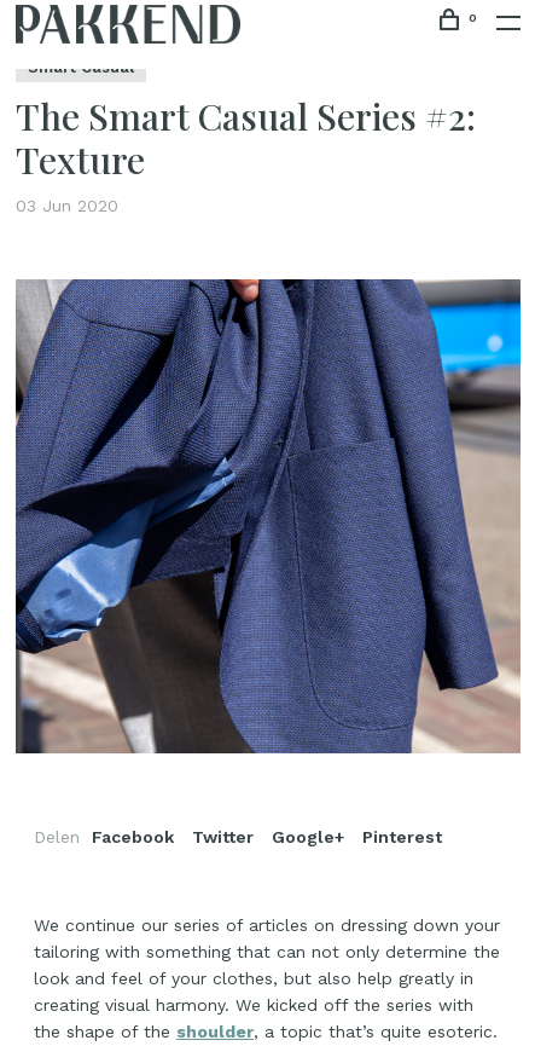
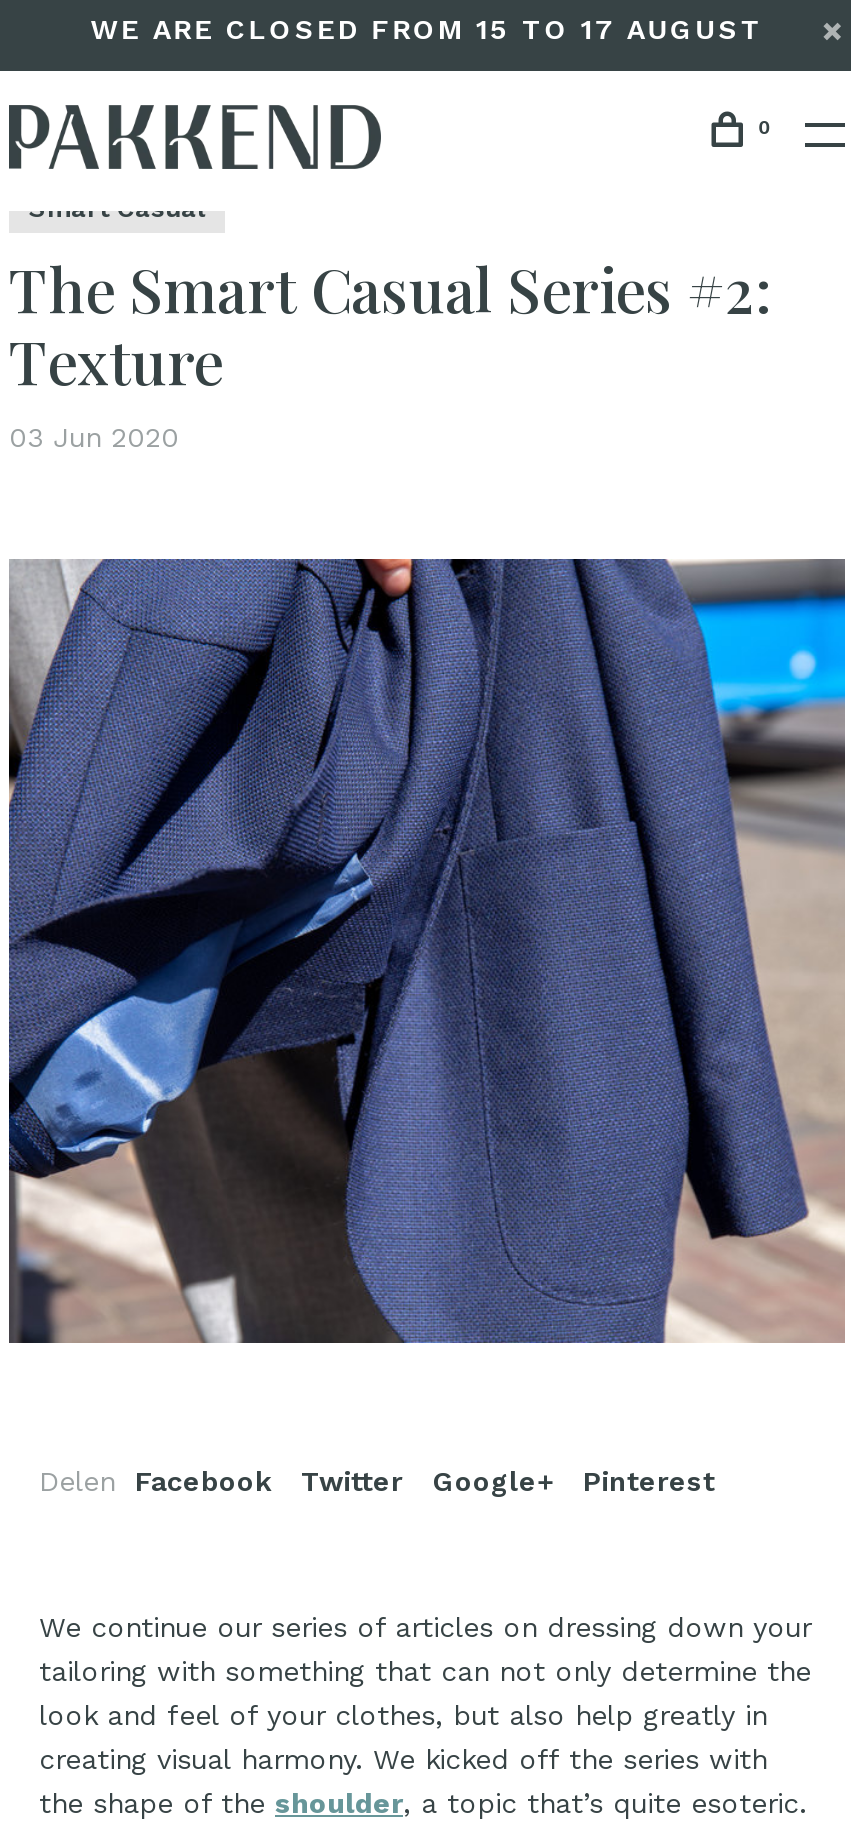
none -> [90,13,764,45] WE ARE CLOSED FROM 15 TO 17 AUGUST

